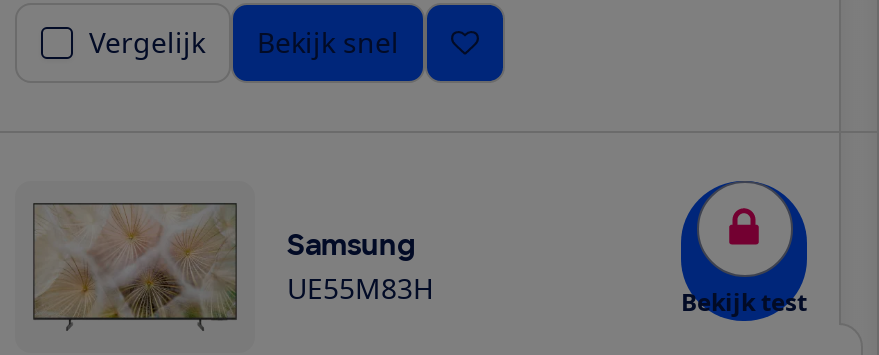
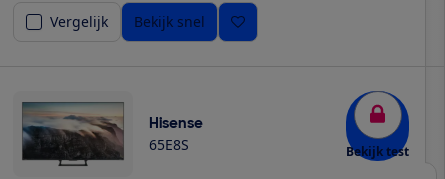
[33,203,433,331] [image] | Samsung | UE55M83H -> [22,102,203,167] [image] | Hisense | 65E8S

